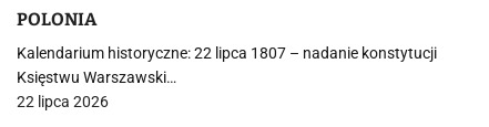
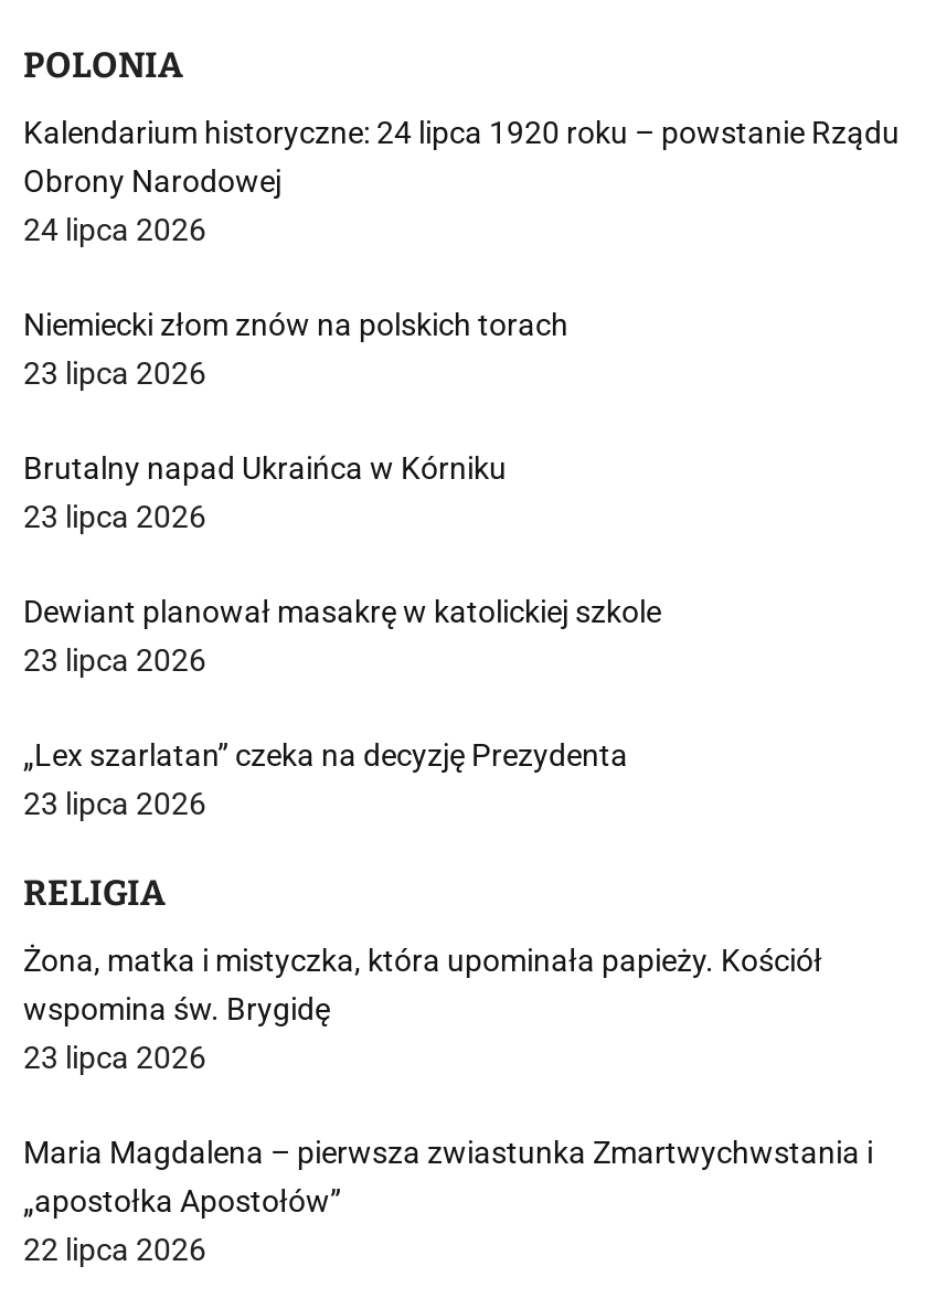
[17,45,437,87] Kalendarium historyczne: 22 lipca 1807 – nadanie konstytucji | Księstwu Warszawski… -> [23,116,900,1219] Kalendarium historyczne: 24 lipca 1920 roku – powstanie Rządu | Obrony Narodowej | 24 lipca 2026 | Niemiecki złom znów na polskich torach | 23 lipca 2026 | Brutalny napad Ukraińca w Kórniku | 23 lipca 2026 | Dewiant planował masakrę w katolickiej szkole | 23 lipca 2026 | „Lex szarlatan” czeka na decyzję Prezydenta | 23 lipca 2026 | RELIGIA | Żona, matka i mistyczka, która upominała papieży. Kościół | wspomina św. Brygidę | 23 lipca 2026 | Maria Magdalena – pierwsza zwiastunka Zmartwychwstania i | „apostołka Apostołów”

